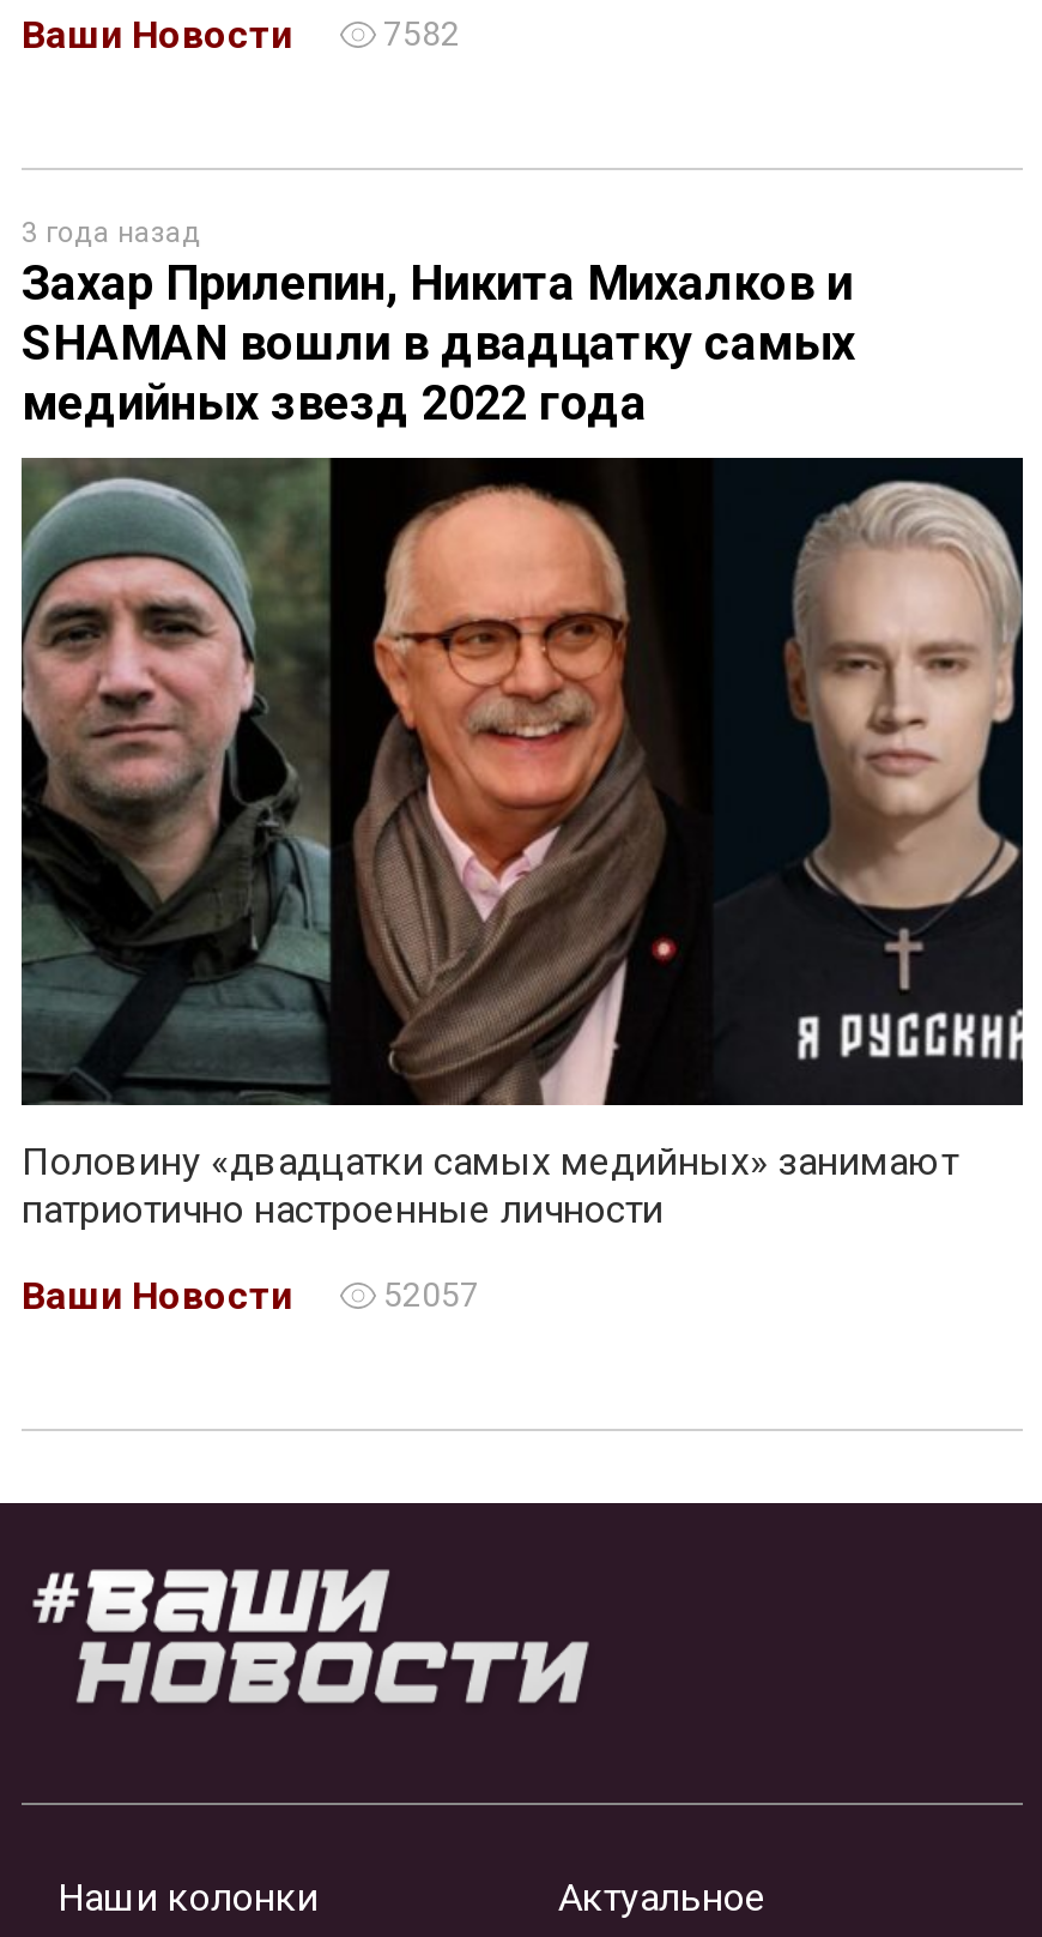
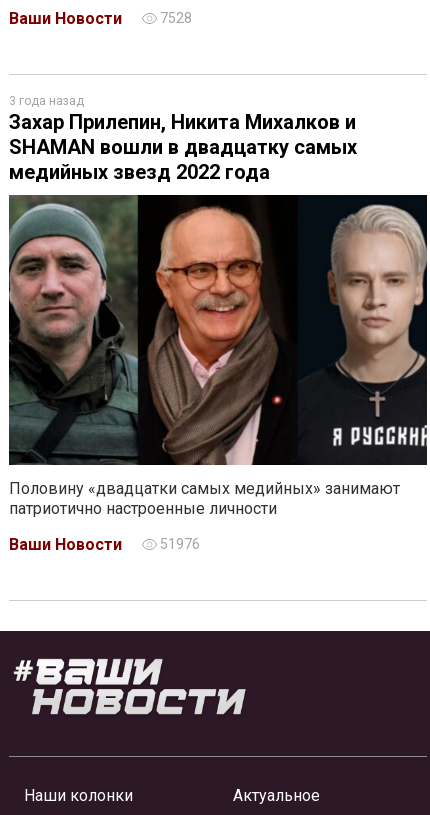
[383,14,460,53] 7582 -> [160,10,192,26] 7528
[383,1275,479,1314] 52057 -> [160,536,200,552] 51976

